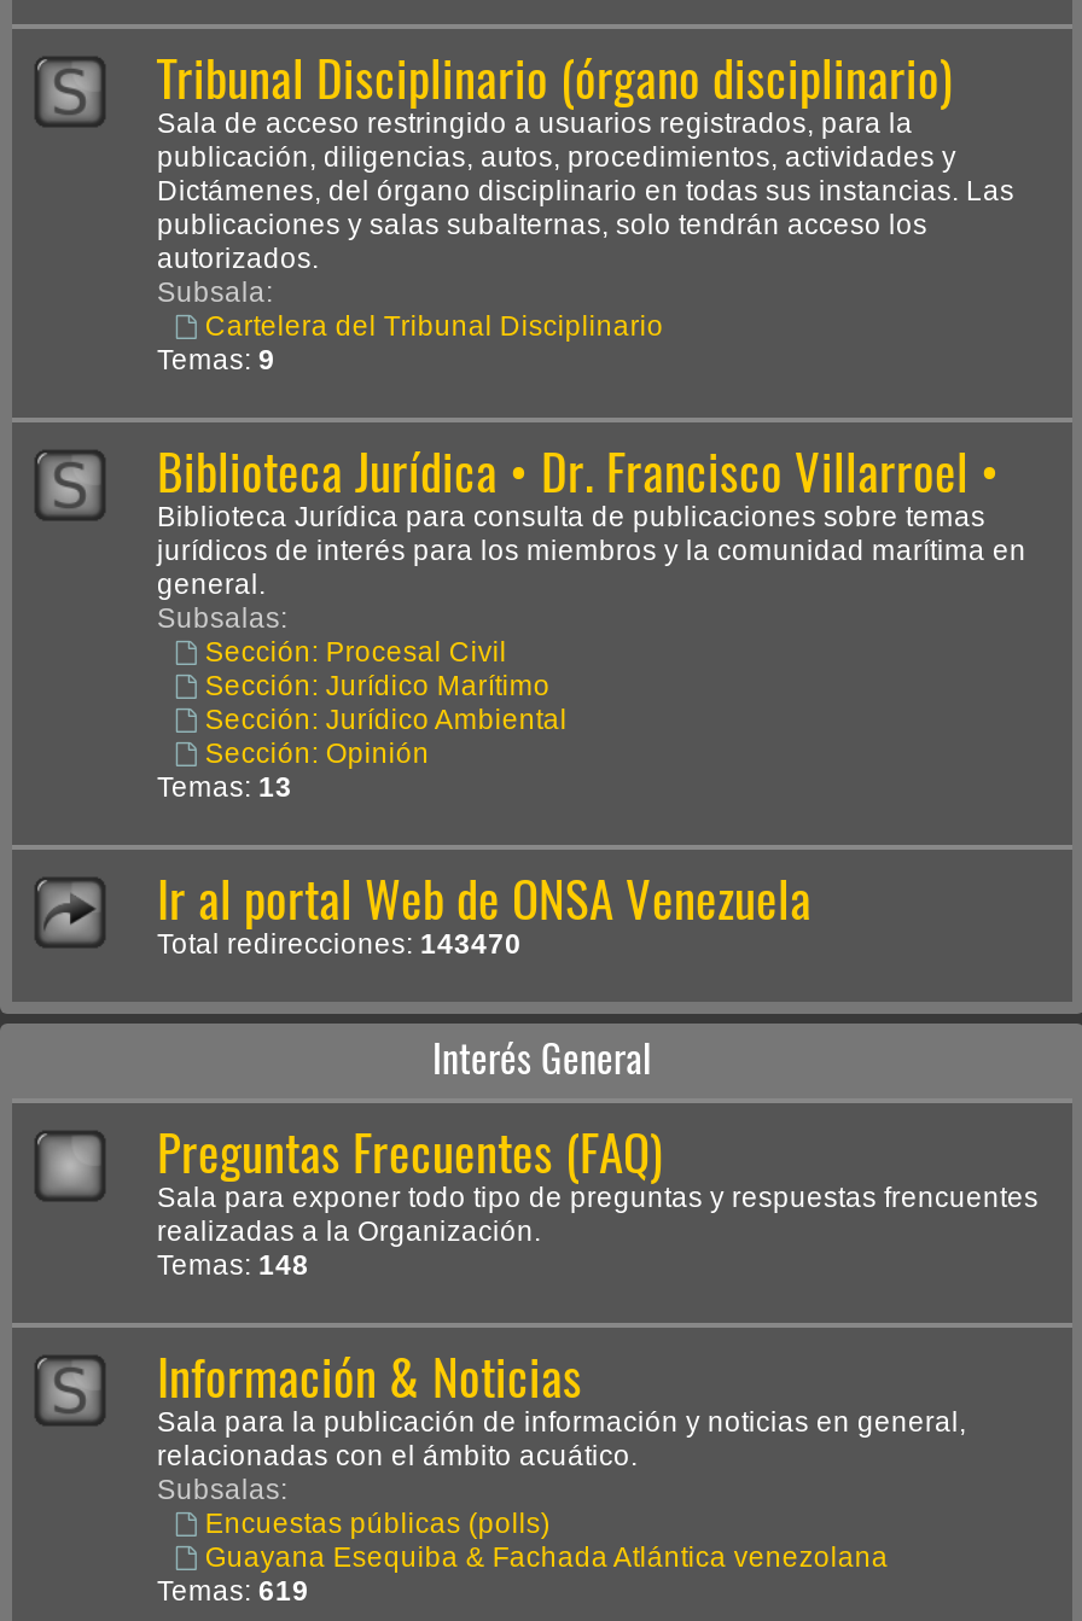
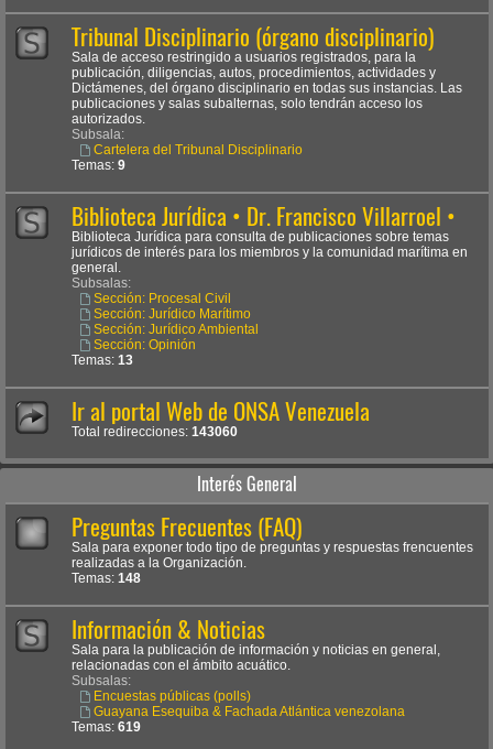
[157,930,522,959] Total redirecciones: 143470 -> [72,425,238,439] Total redirecciones: 143060

